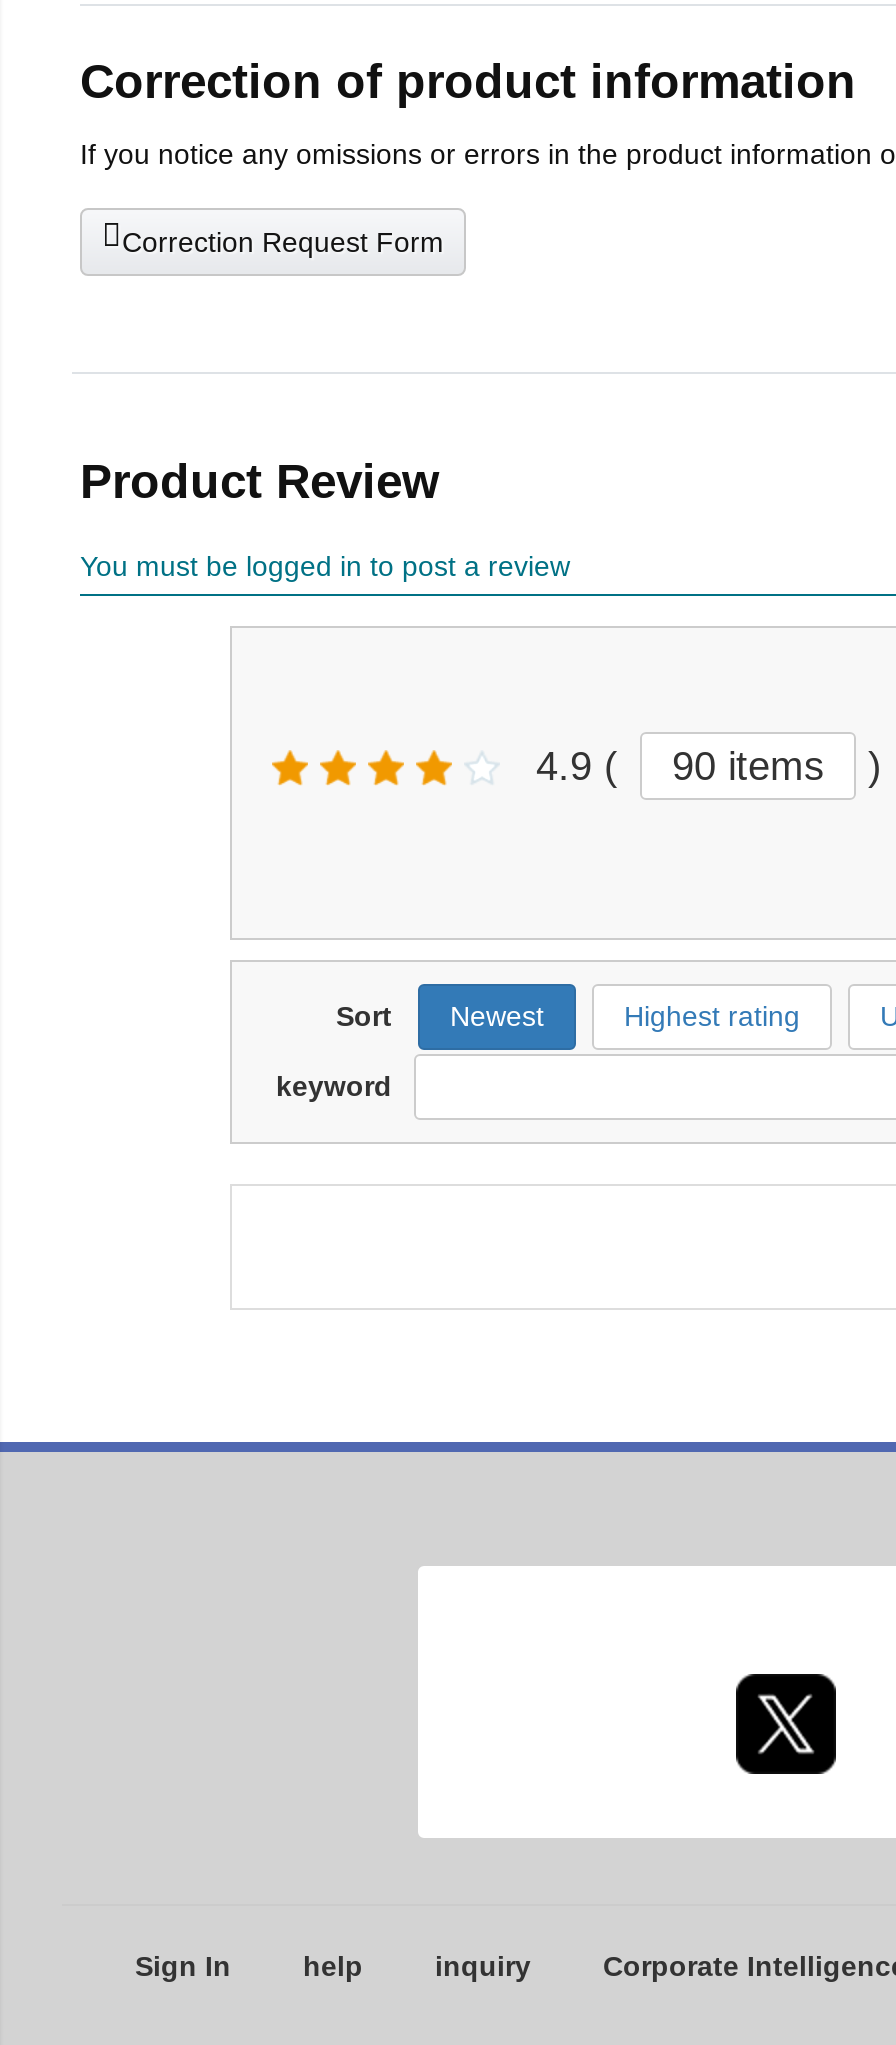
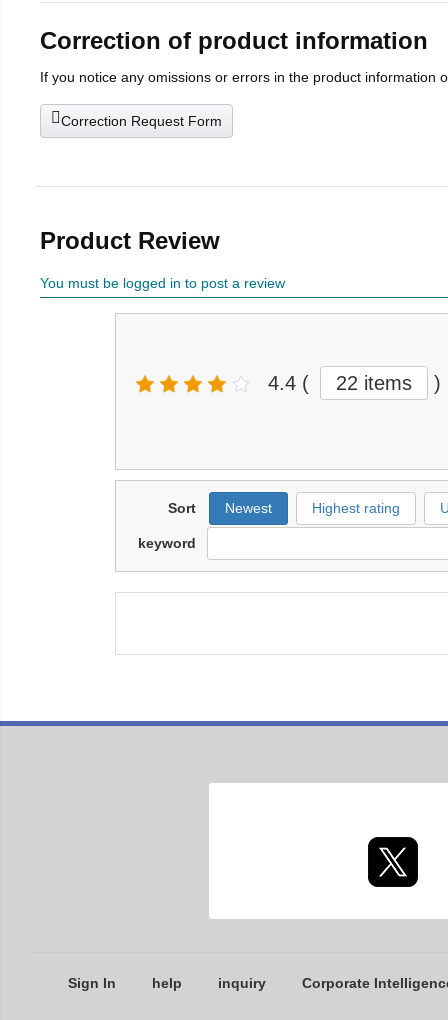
[524,743,630,787] 4.9 ( -> [262,372,315,394] 4.4 (
[672,743,824,787] 90 items -> [336,372,412,394] 22 items

